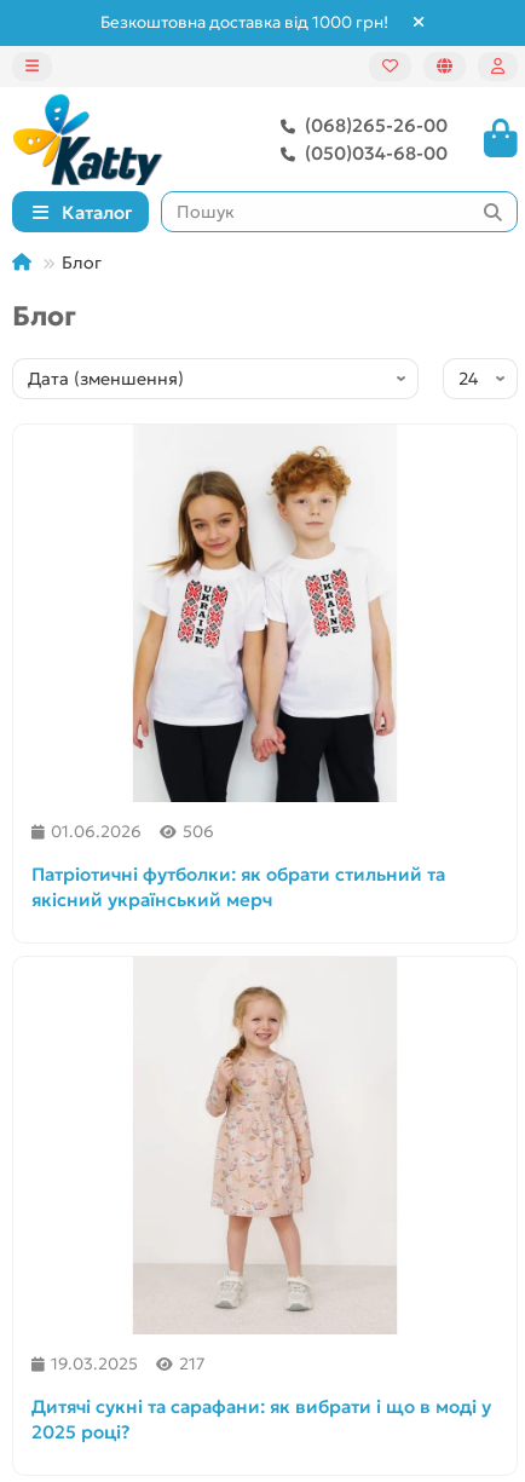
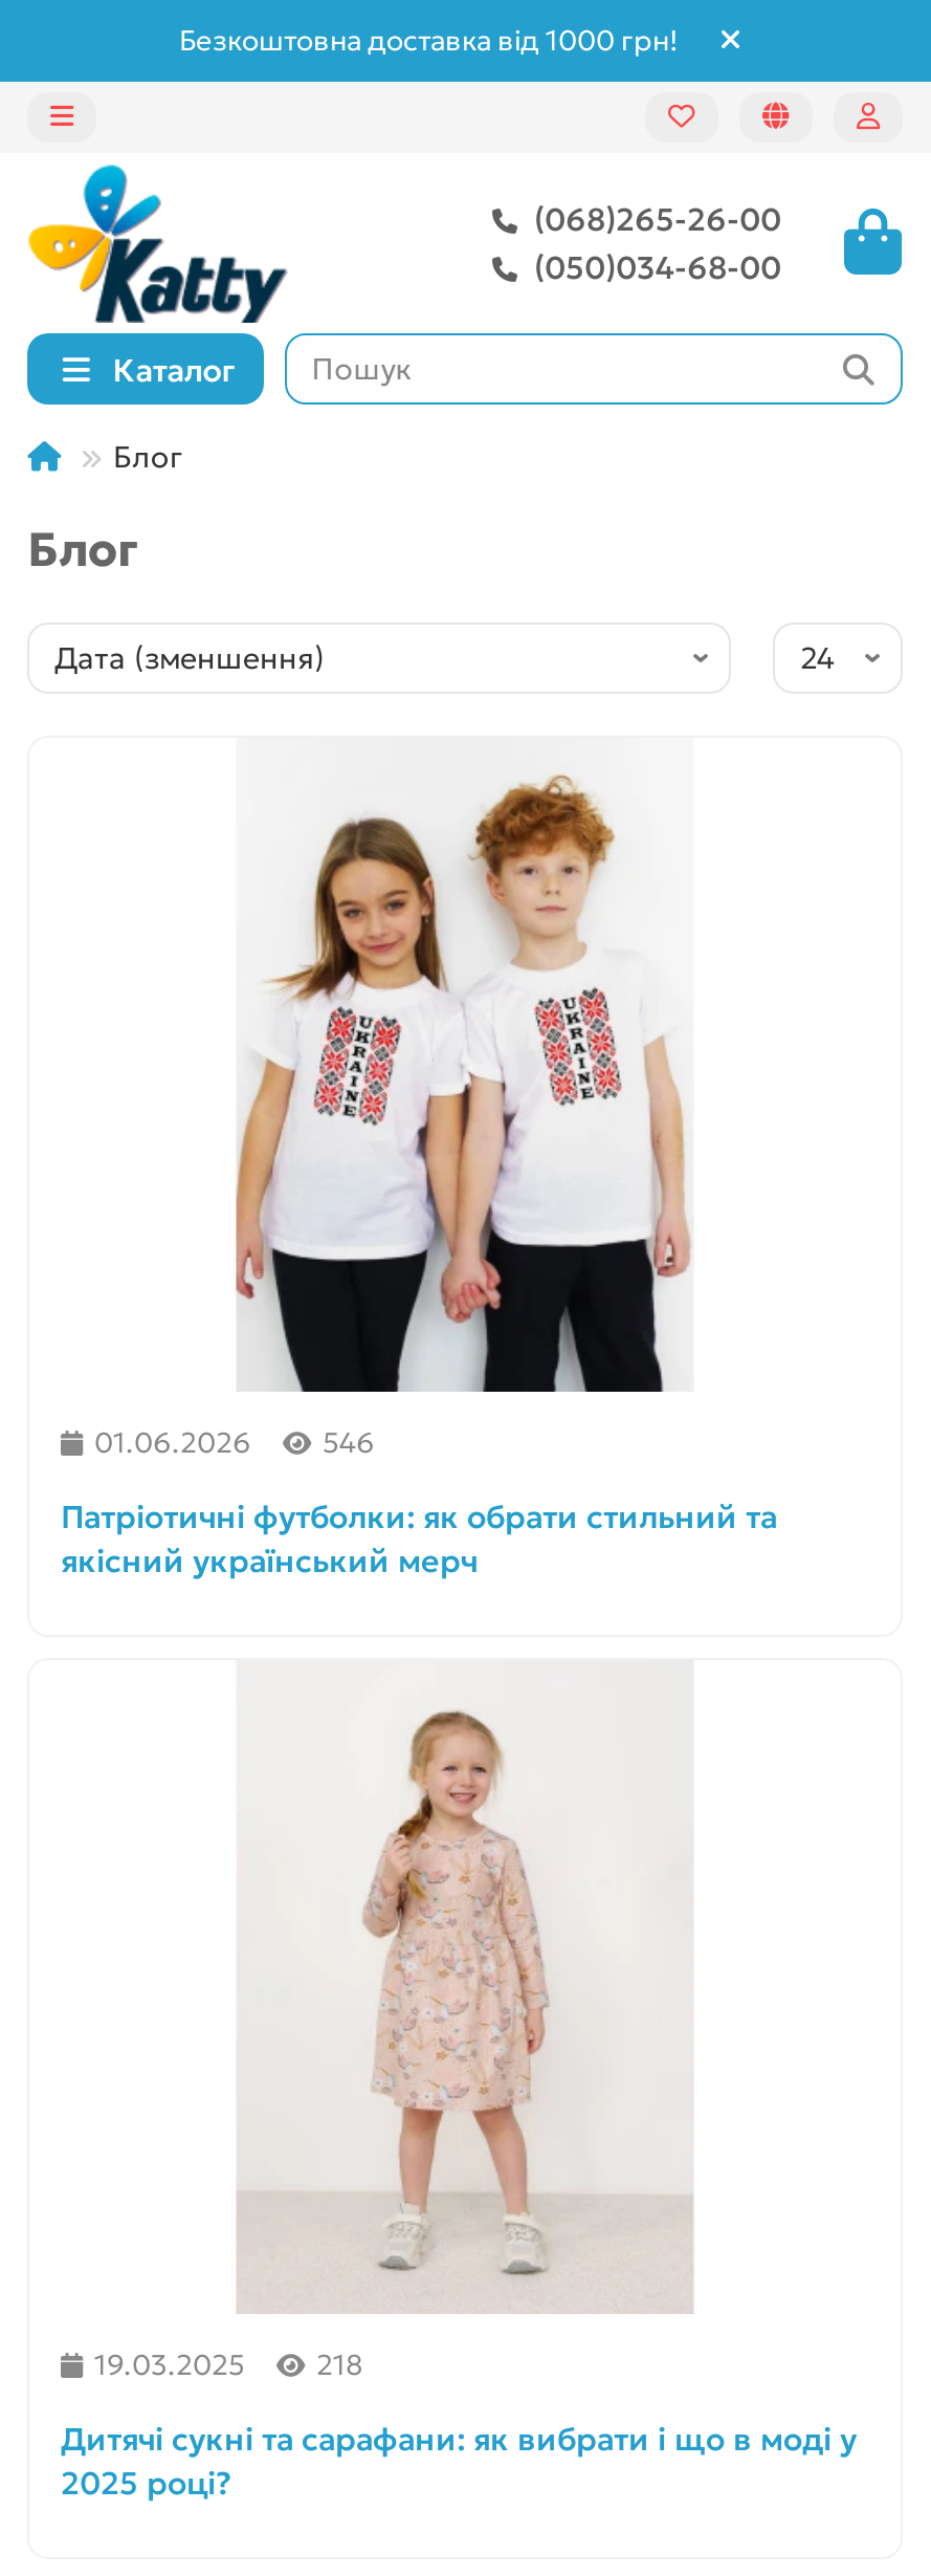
[51,822,214,843] 01.06.2026 506 -> [94,1426,375,1462] 01.06.2026 546
[51,1354,204,1375] 19.03.2025 217 -> [94,2348,362,2384] 19.03.2025 218

